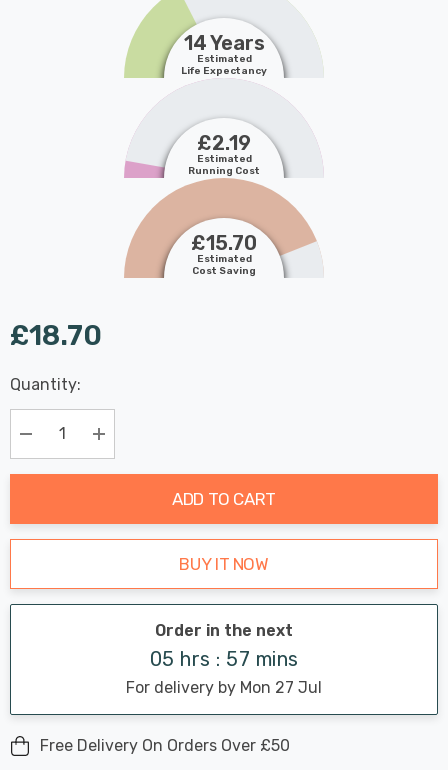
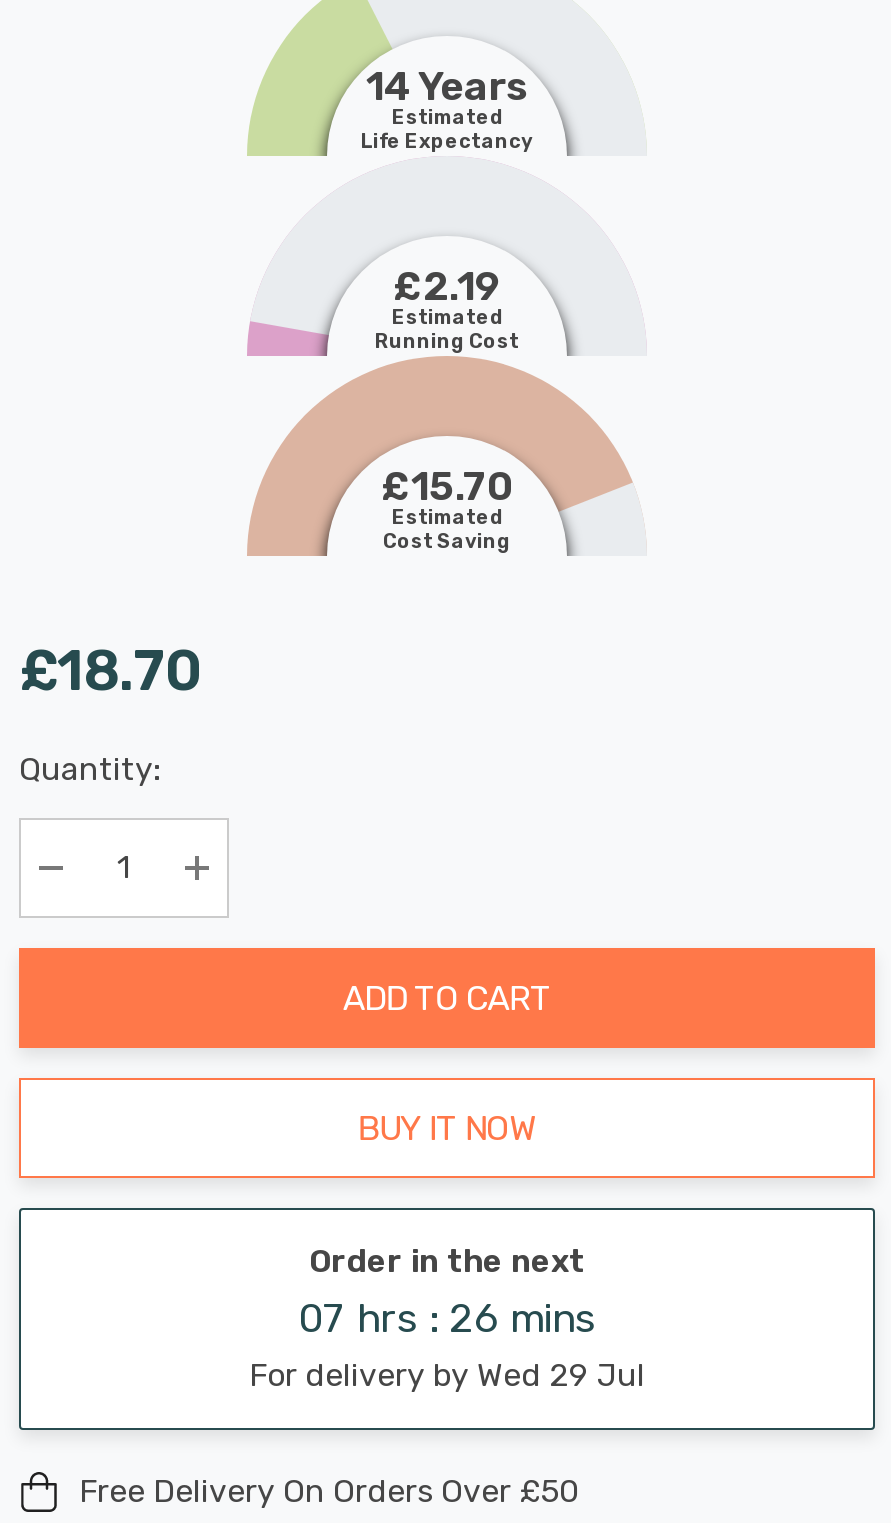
[149,647,298,671] 05 hrs : 57 mins -> [298,1293,596,1341] 07 hrs : 26 mins
[126,678,322,697] For delivery by Mon 27 Jul -> [249,1355,645,1393] For delivery by Wed 29 Jul

